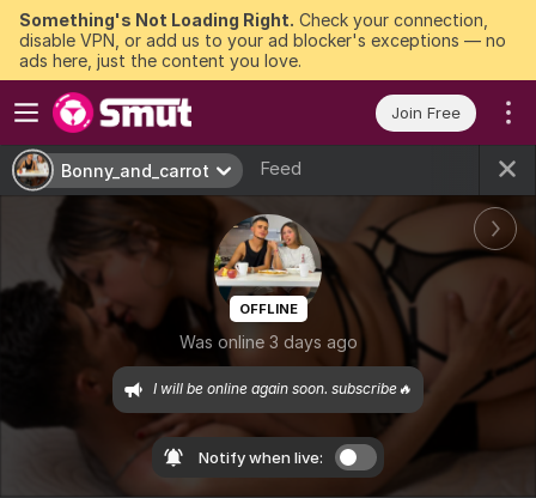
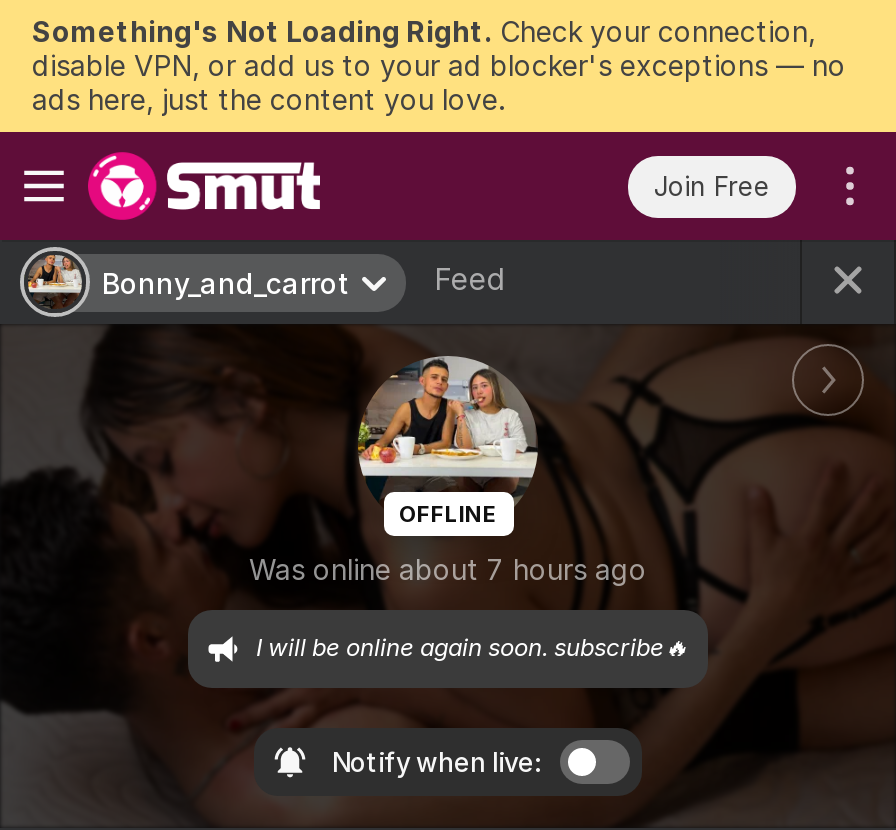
[179,332,357,352] Was online 3 days ago -> [249,553,647,587] Was online about 7 hours ago

